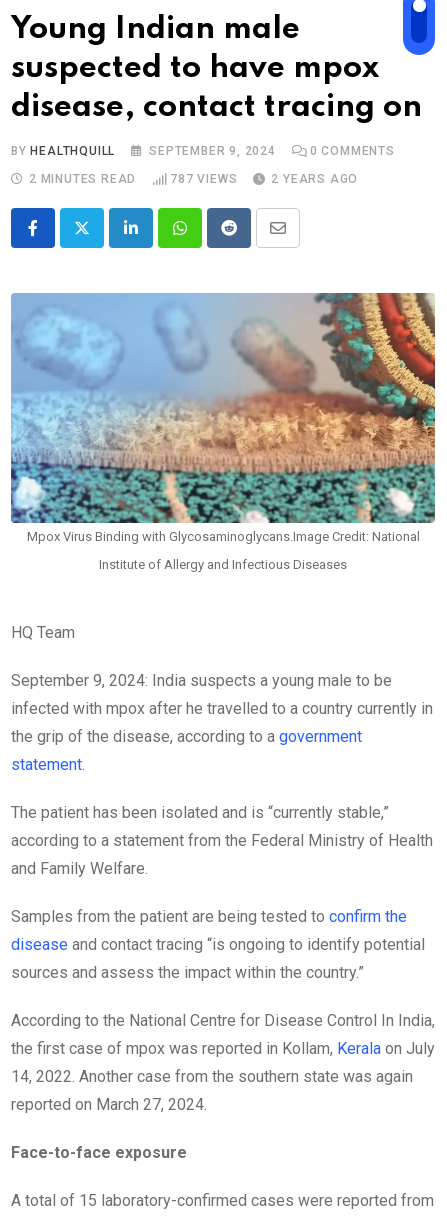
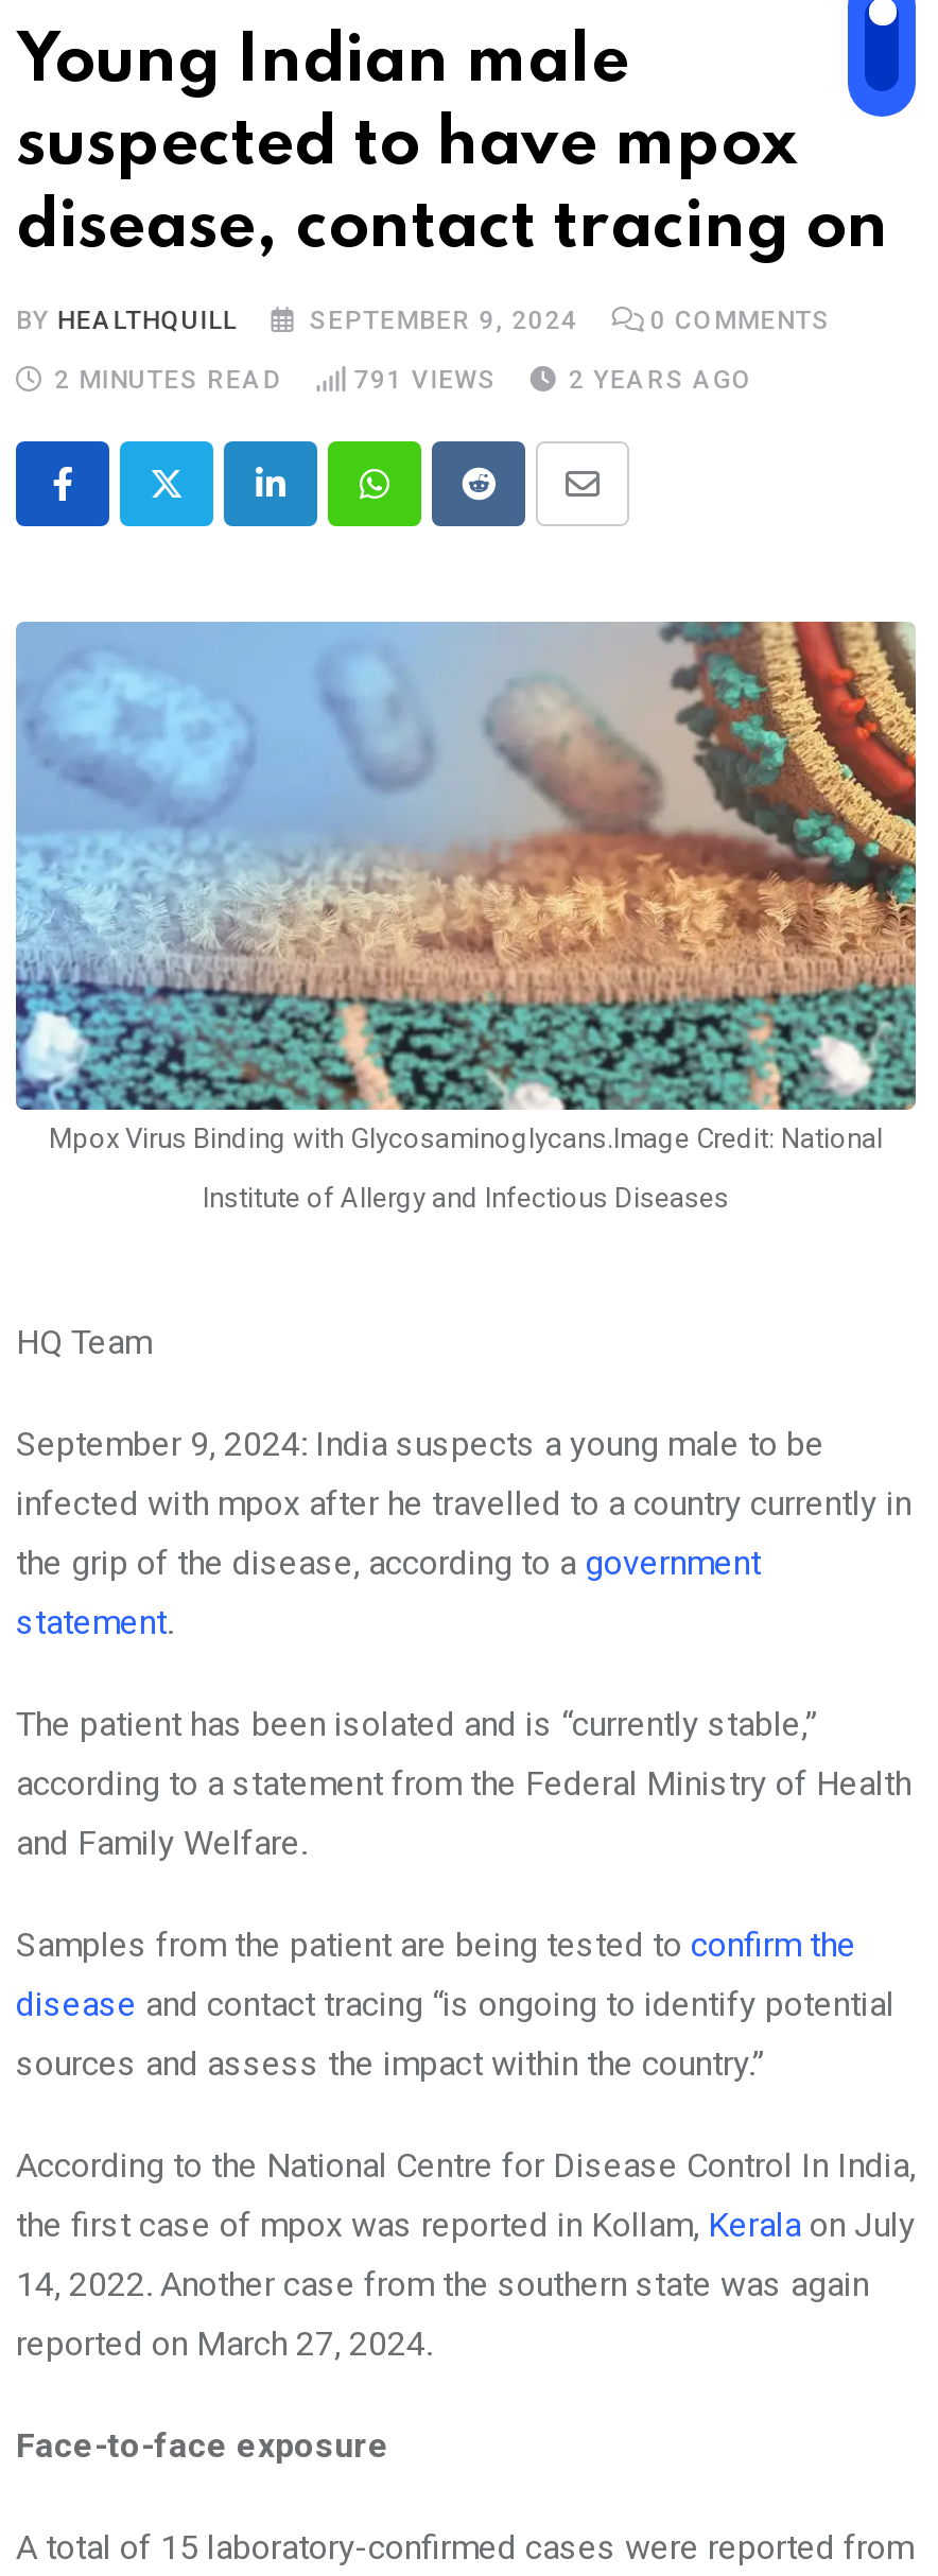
[170,172,237,186] 787 VIEWS -> [354,365,496,395] 791 VIEWS

